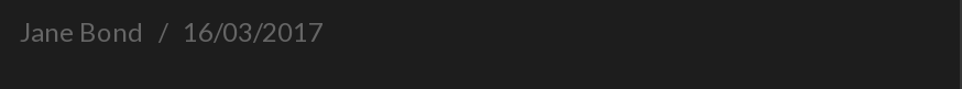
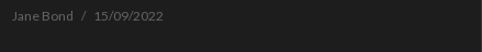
[20,15,324,48] Jane Bond 16/03/2017 -> [12,7,164,24] Jane Bond 15/09/2022

